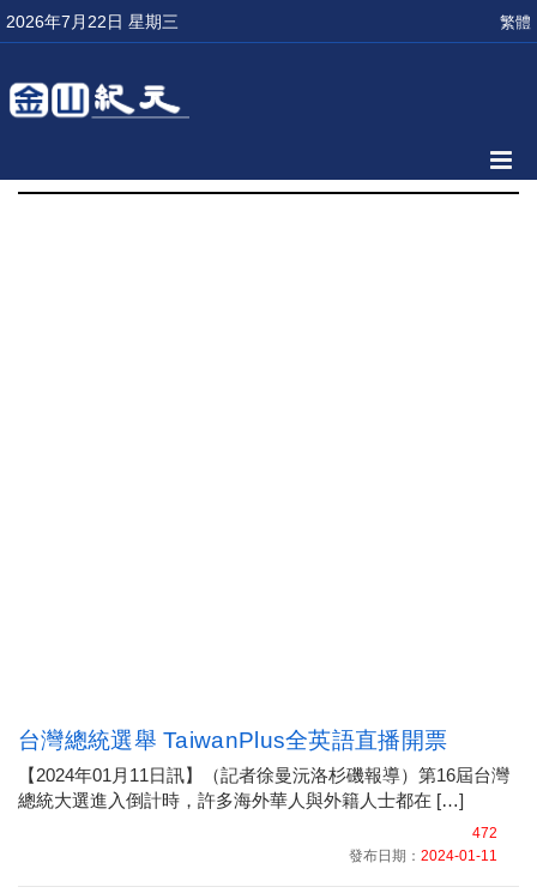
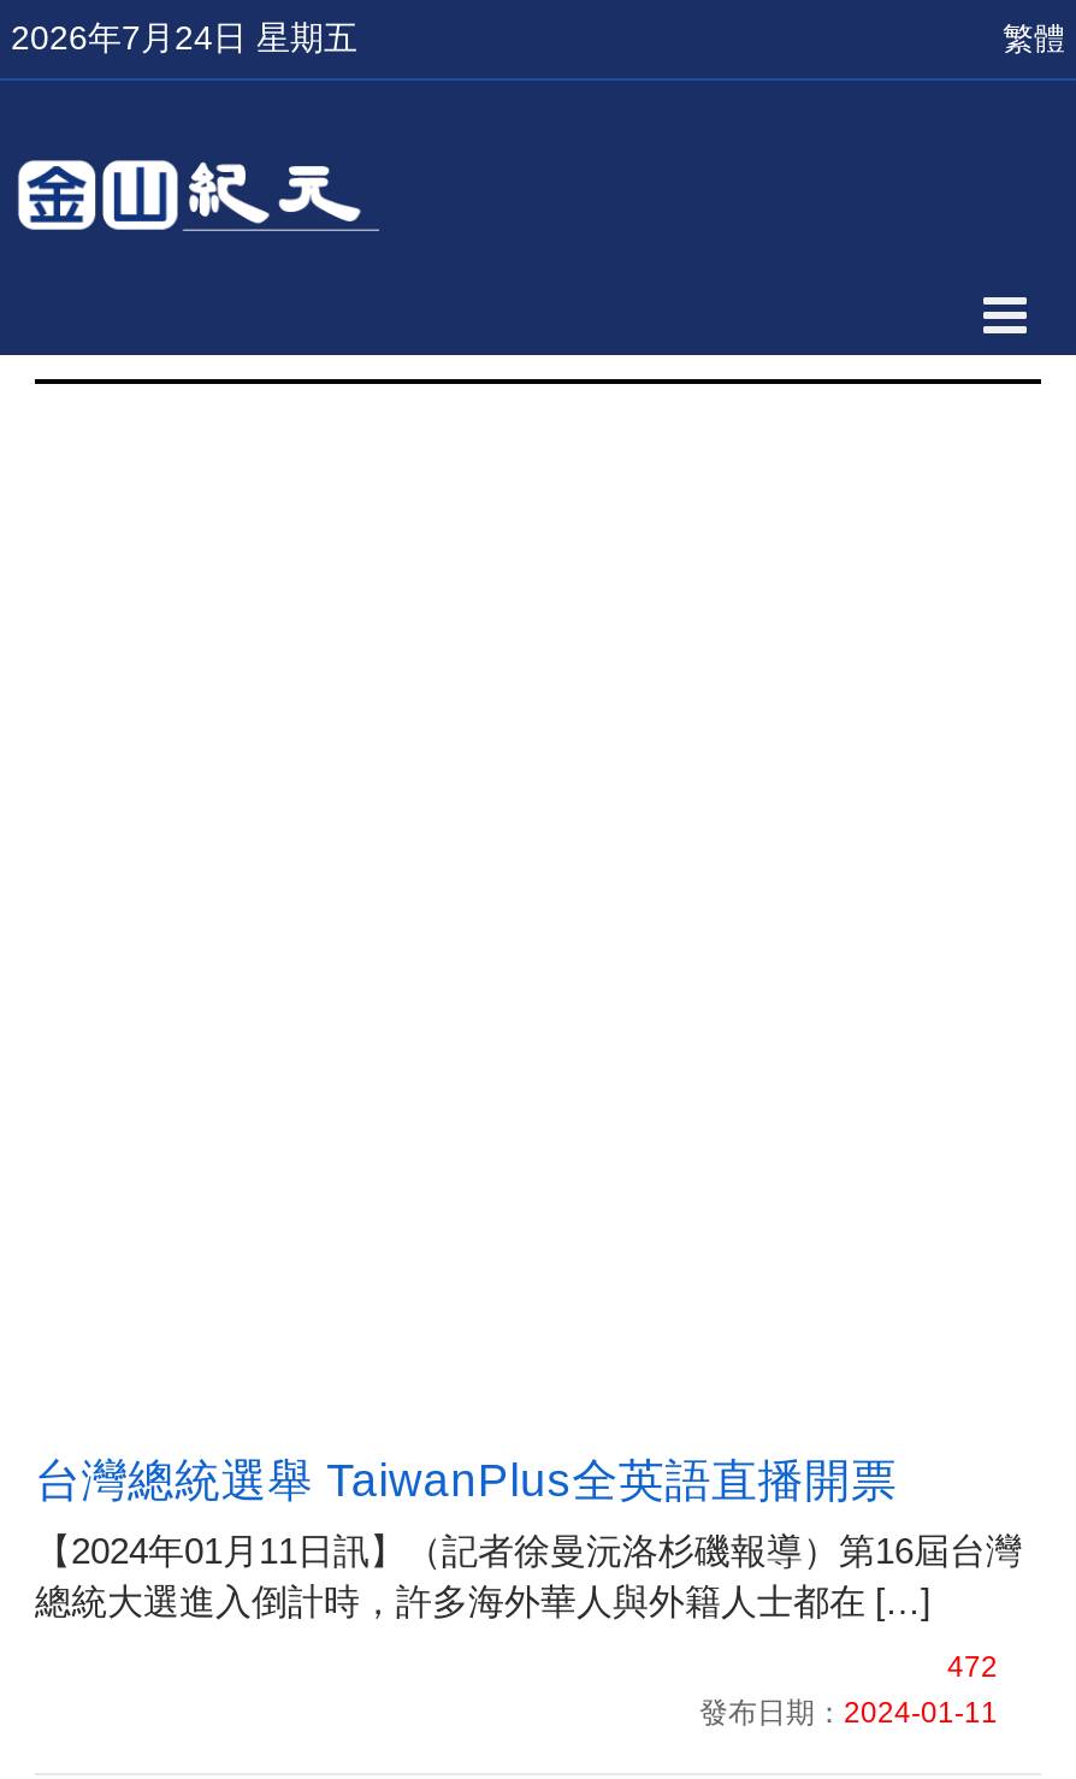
[6,12,179,31] 2026年7月22日 星期三 -> [11,18,357,57] 2026年7月24日 星期五

